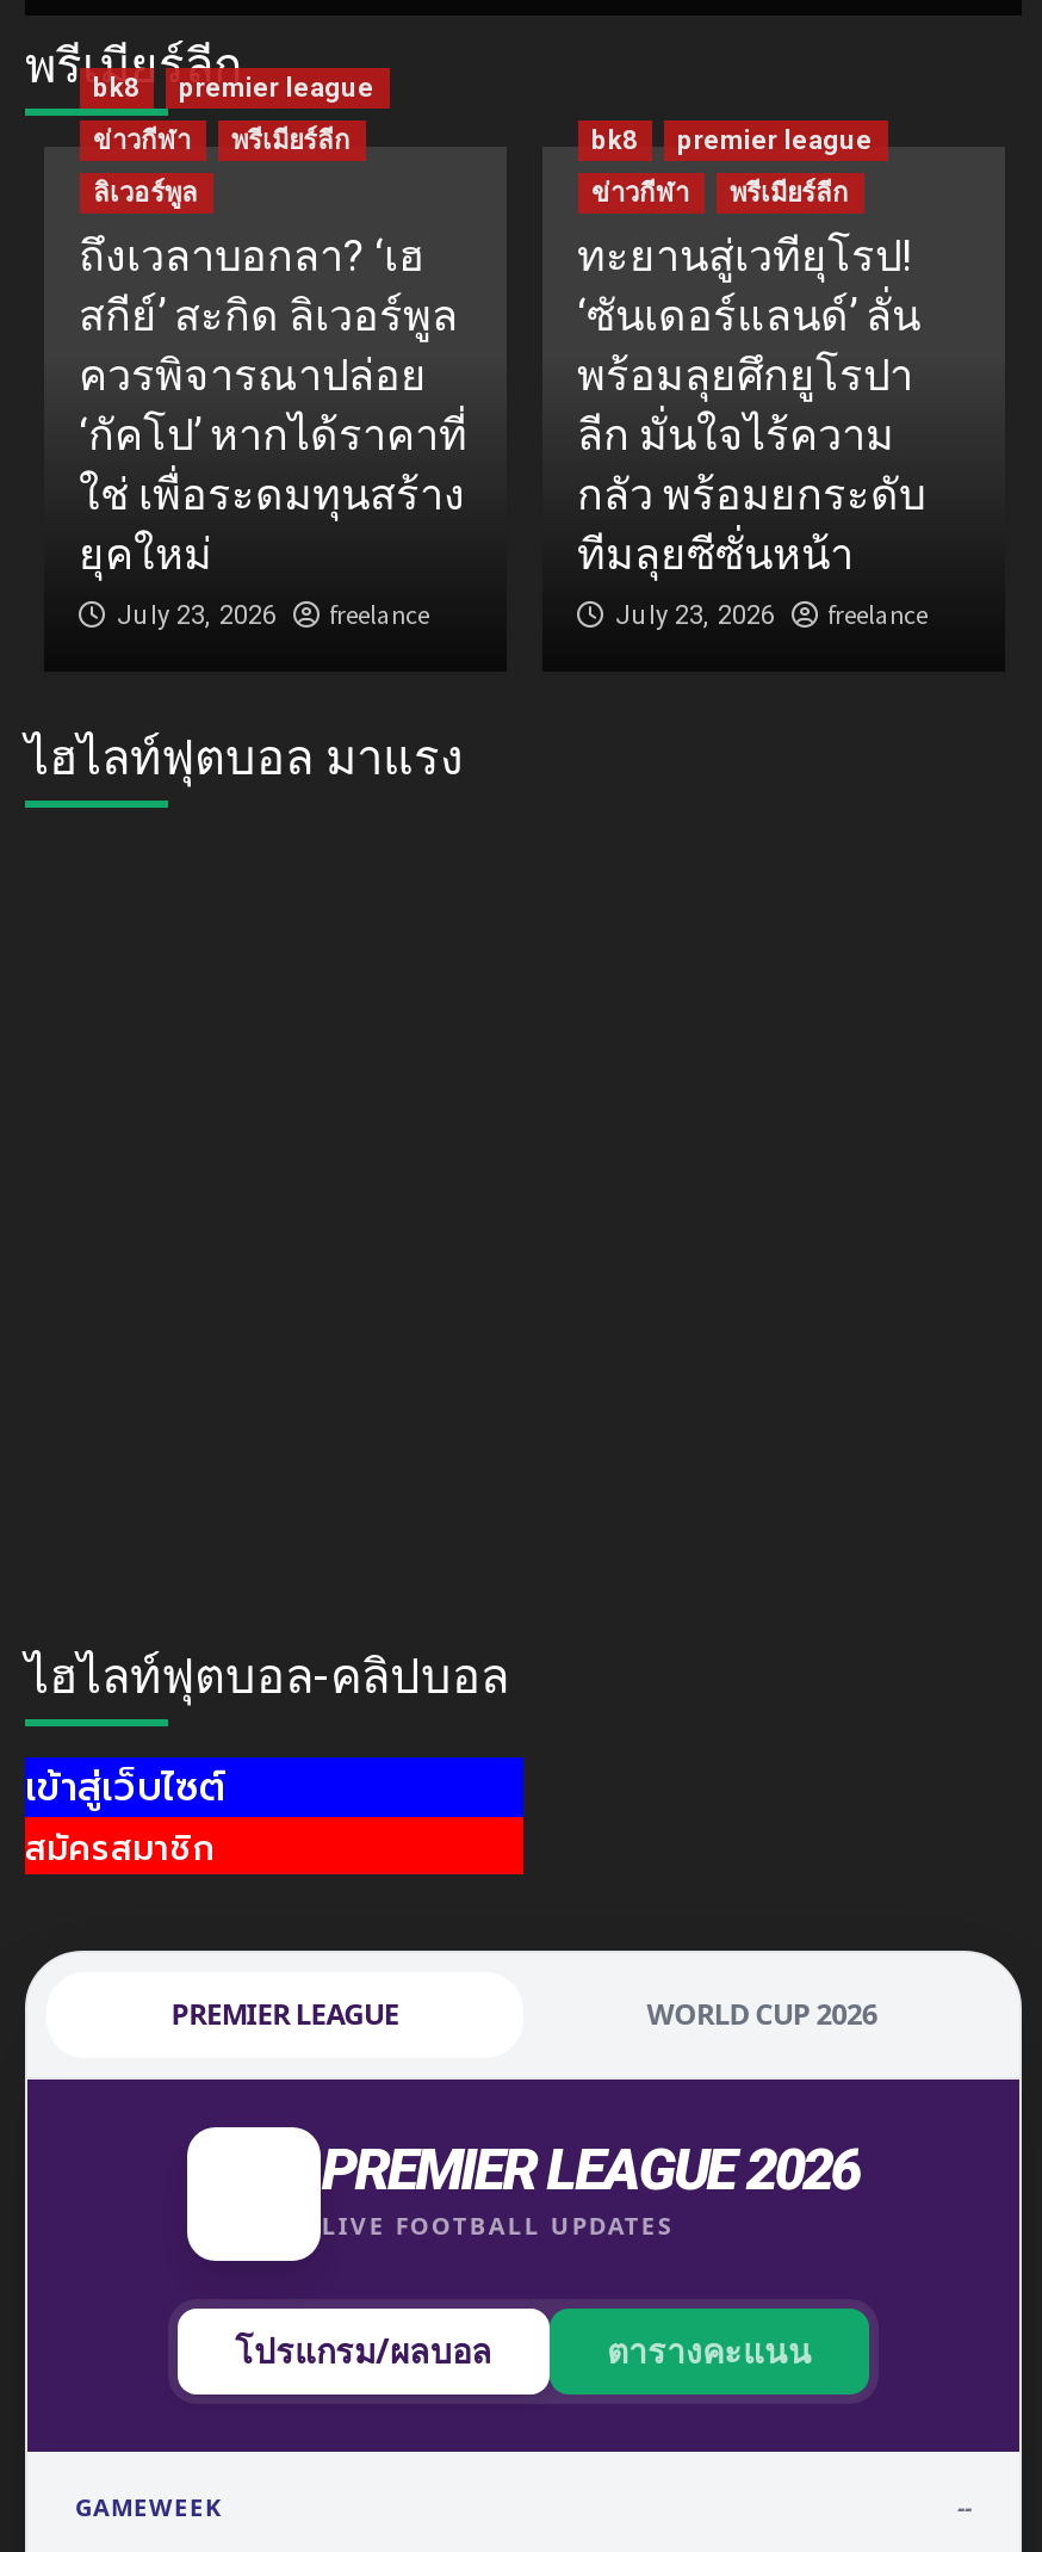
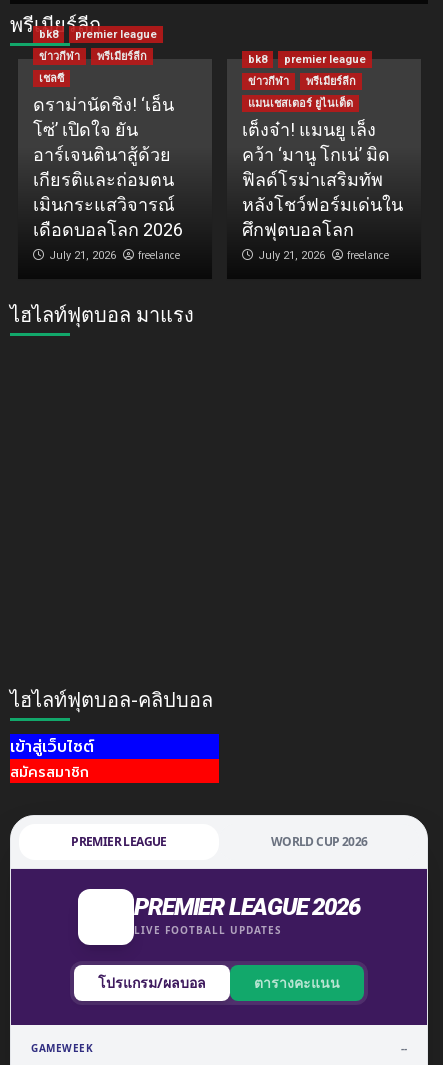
[79,177,467,630] ลิเวอร์พูล | ถึงเวลาบอกลา? ‘เฮ | สกีย์’ สะกิด ลิเวอร์พูล | ควรพิจารณาปล่อย | ‘กัคโป’ หากได้ราคาที่ | ใช่ เพื่อระดมทุนสร้าง | ยุคใหม่ | July 23, 2026 -> [32,72,182,262] เชลซี | ดราม่านัดชิง! ‘เอ็น | โซ่’ เปิดใจ ยัน | อาร์เจนตินาสู้ด้วย | เกียรติและถ่อมตน | เมินกระแสวิจารณ์ | เดือดบอลโลก 2026 | July 21, 2026
[577,230,925,630] ทะยานสู่เวทียุโรป! | ‘ซันเดอร์แลนด์’ ลั่น | พร้อมลุยศึกยูโรปา | ลีก มั่นใจไร้ความ | กลัว พร้อมยกระดับ | ทีมลุยซีซั่นหน้า | July 23, 2026 -> [241,97,402,262] แมนเชสเตอร์ ยูไนเต็ด | เต็งจ๋า! แมนยู เล็ง | คว้า ‘มานู โกเน่’ มิด | ฟิลด์โรม่าเสริมทัพ | หลังโชว์ฟอร์มเด่นใน | ศึกฟุตบอลโลก | July 21, 2026

